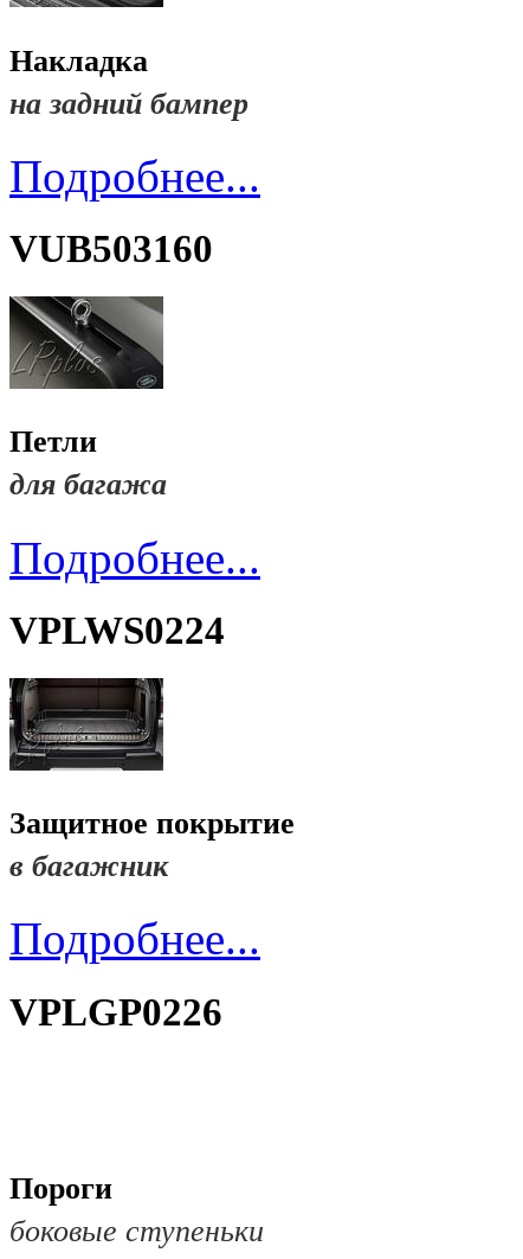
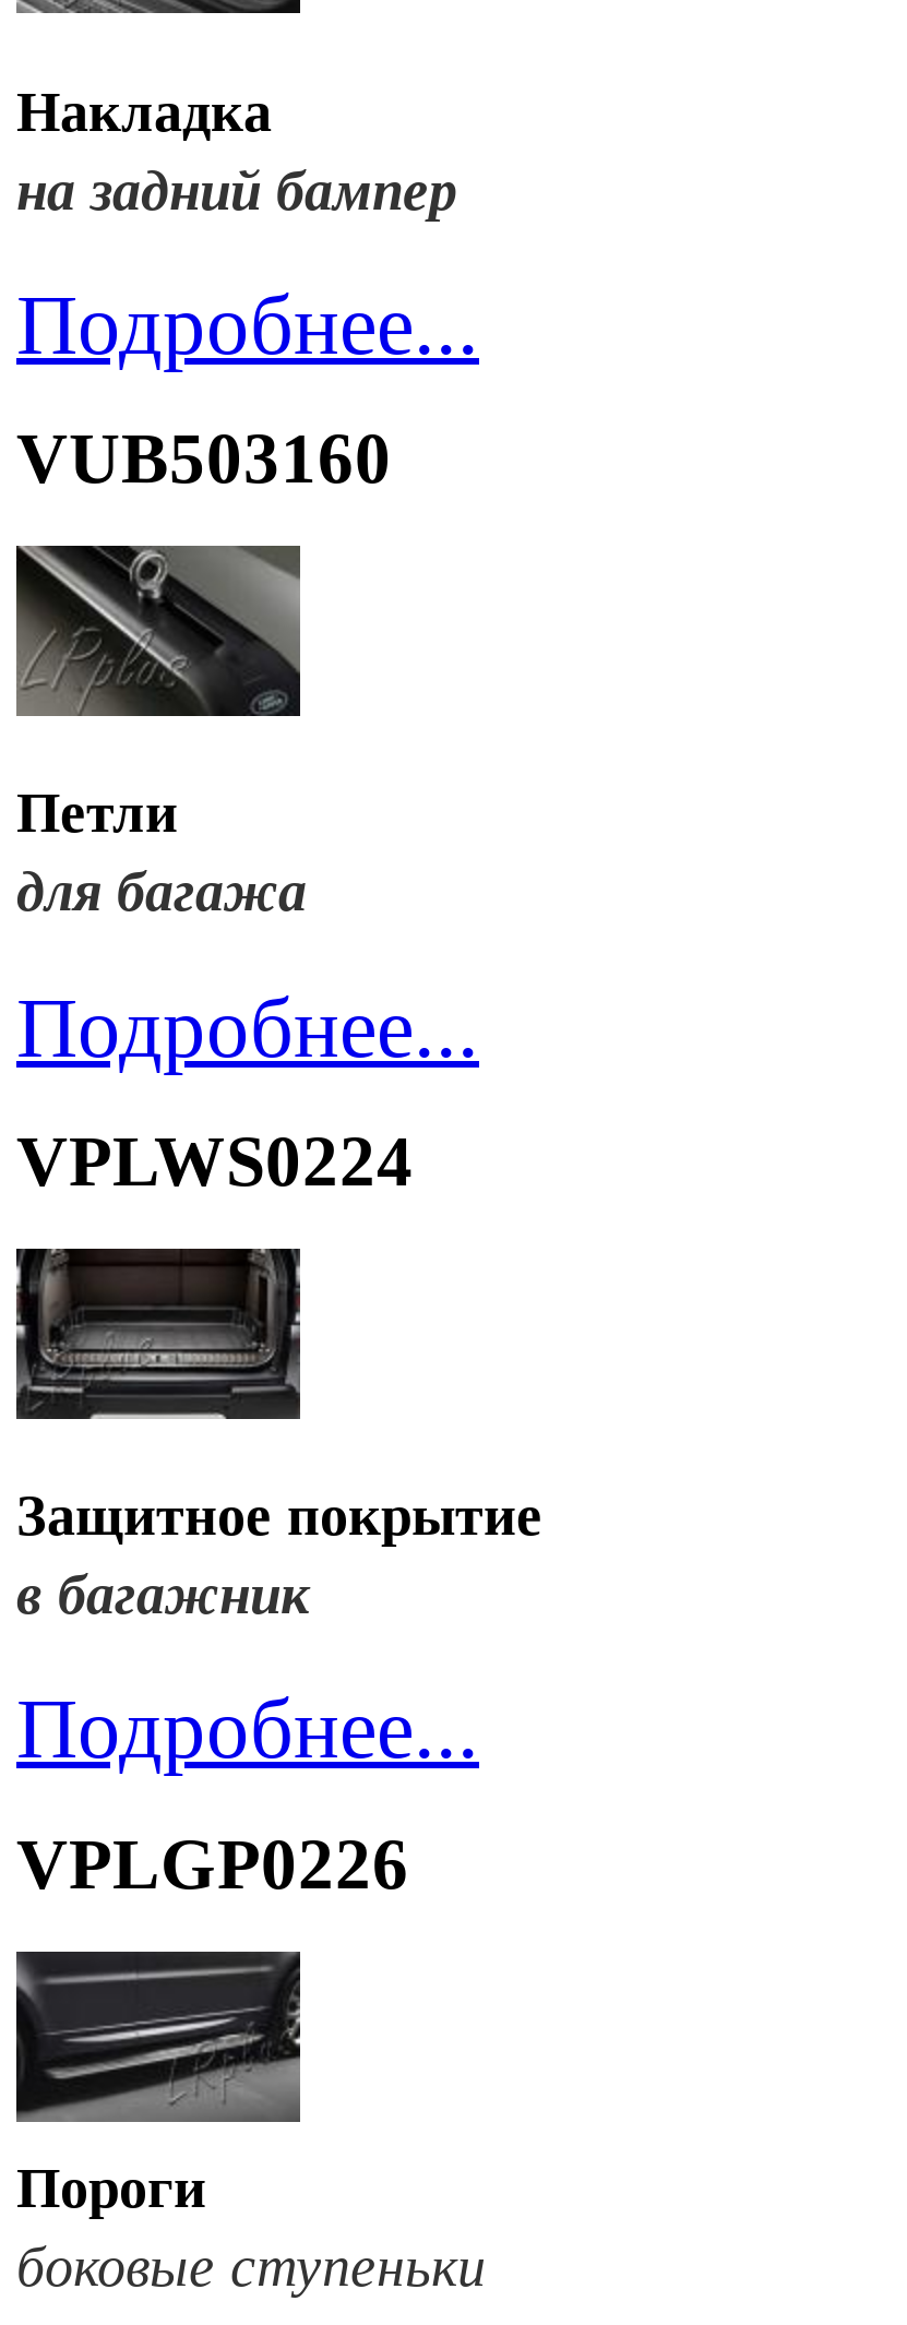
none -> [14,1950,302,2124] [image]

